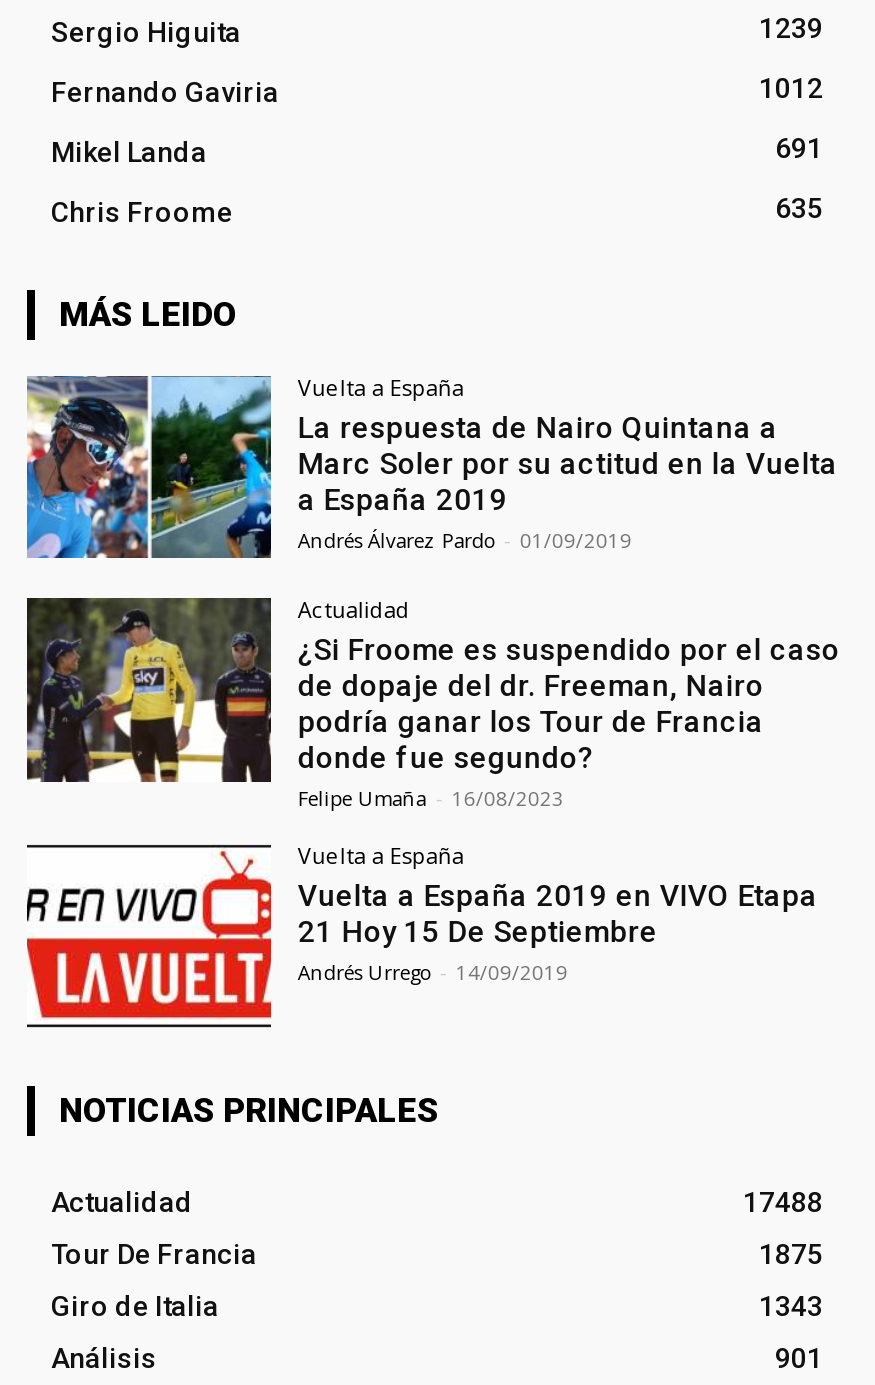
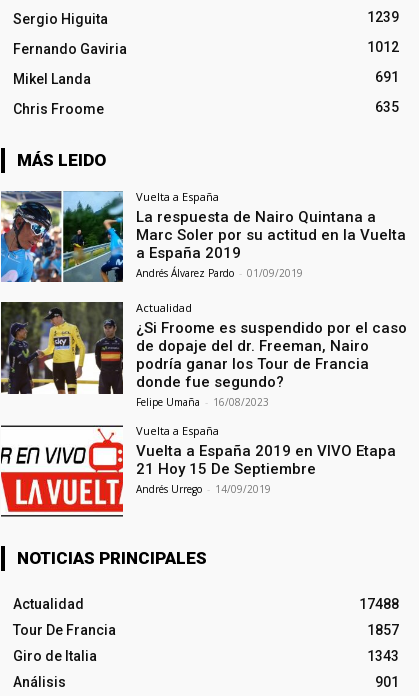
[759,1238,823,1270] 1875 -> [367,622,399,638] 1857

